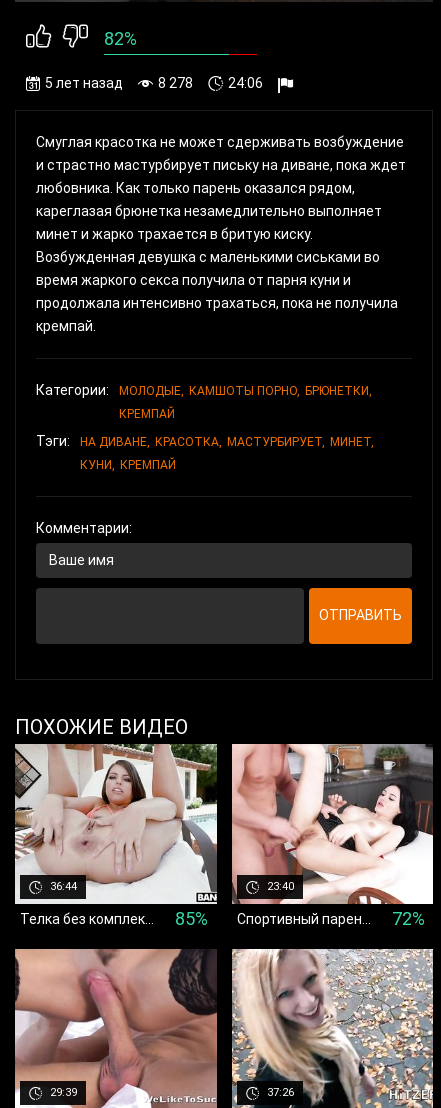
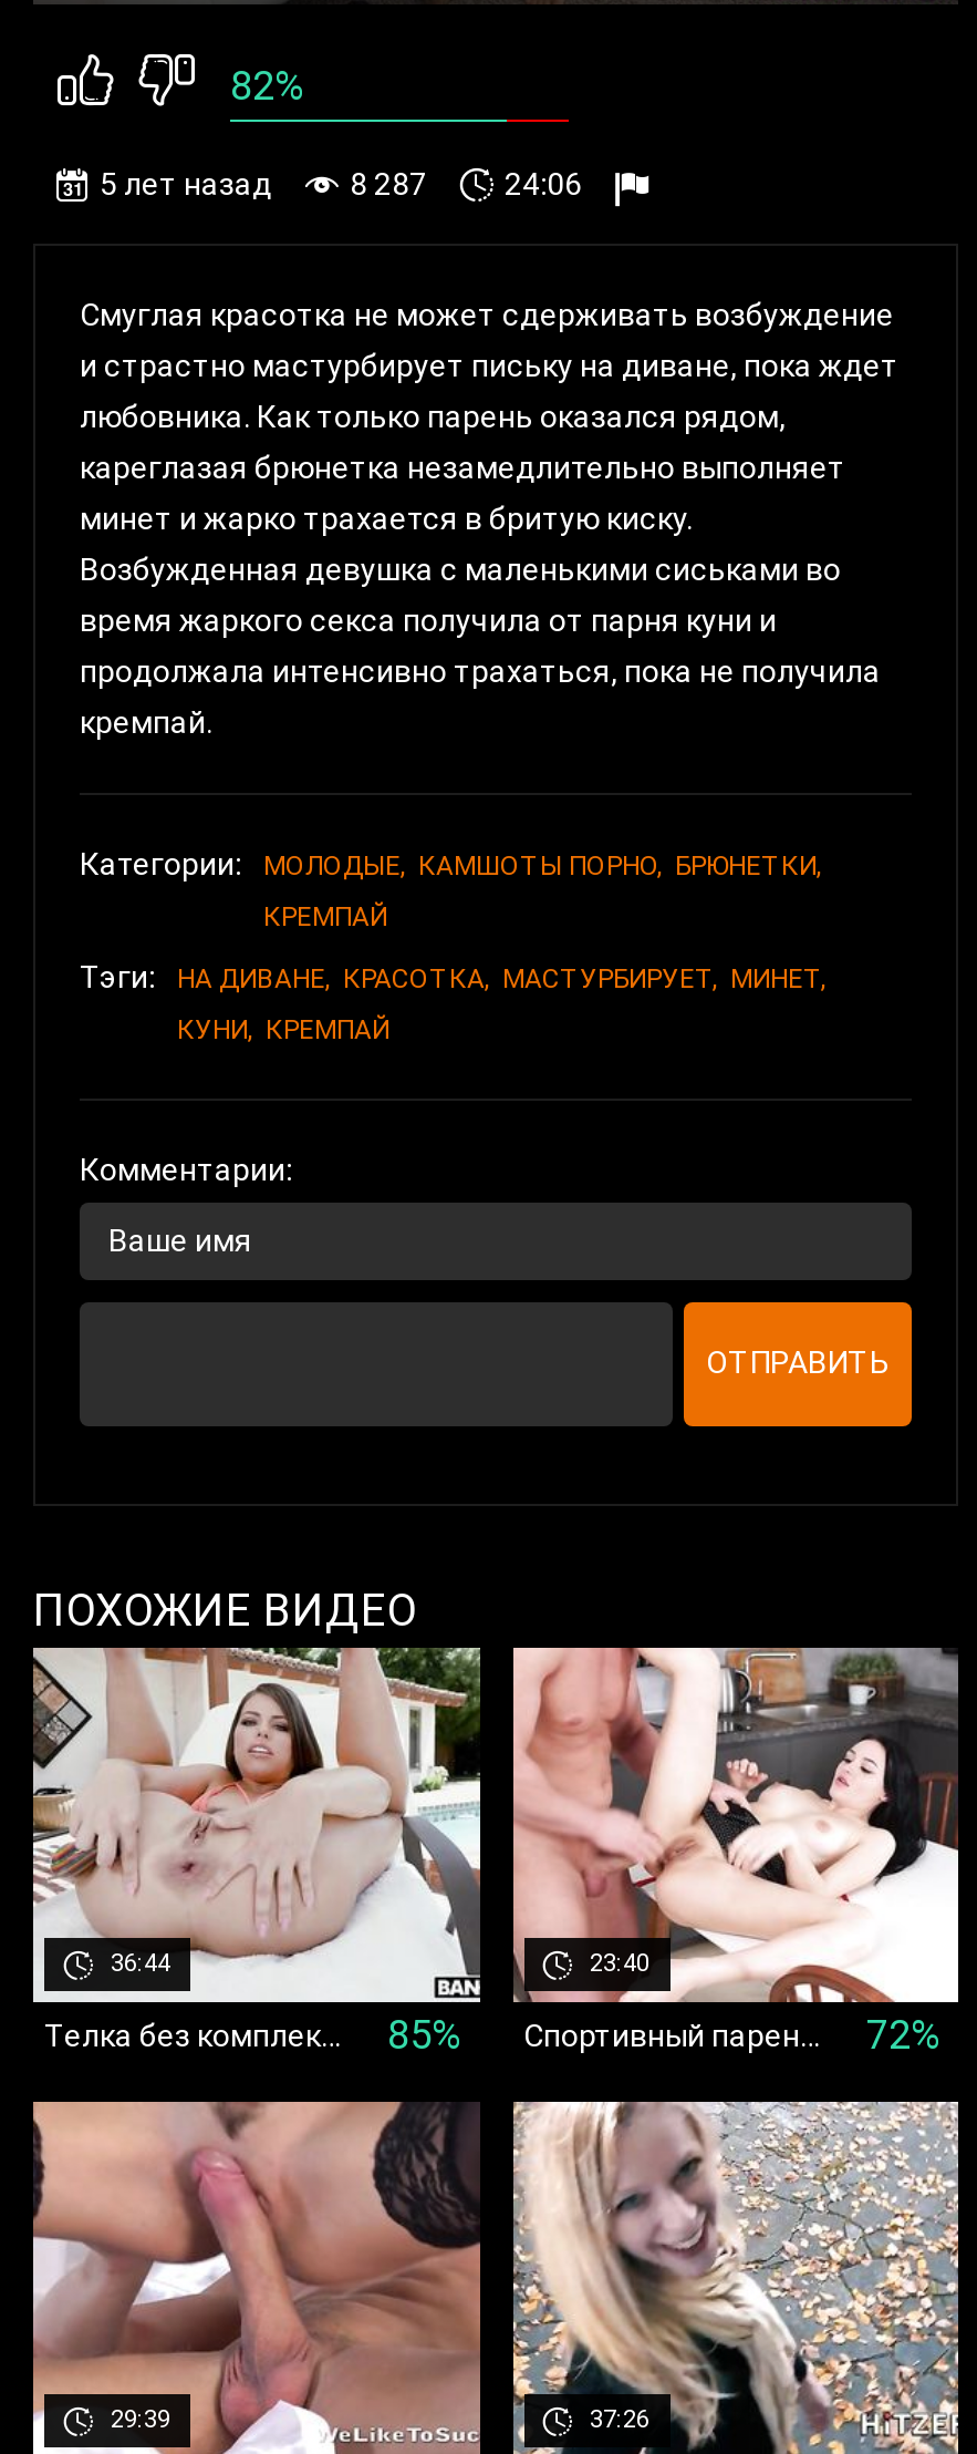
[158,74,193,90] 8 278 -> [350,165,427,200] 8 287

